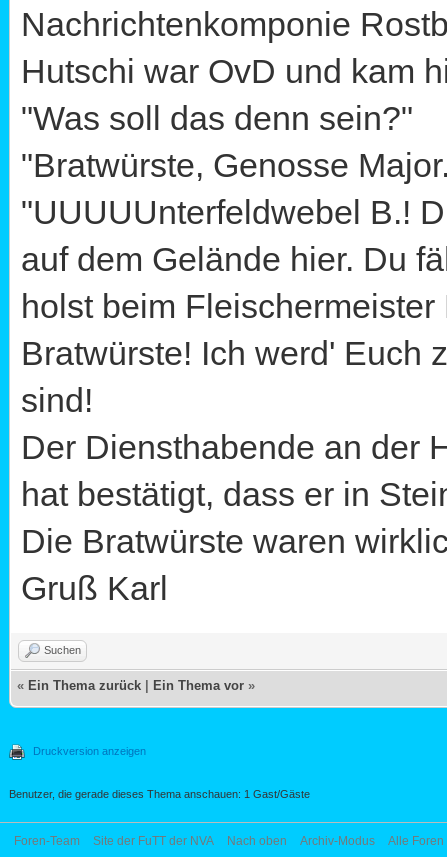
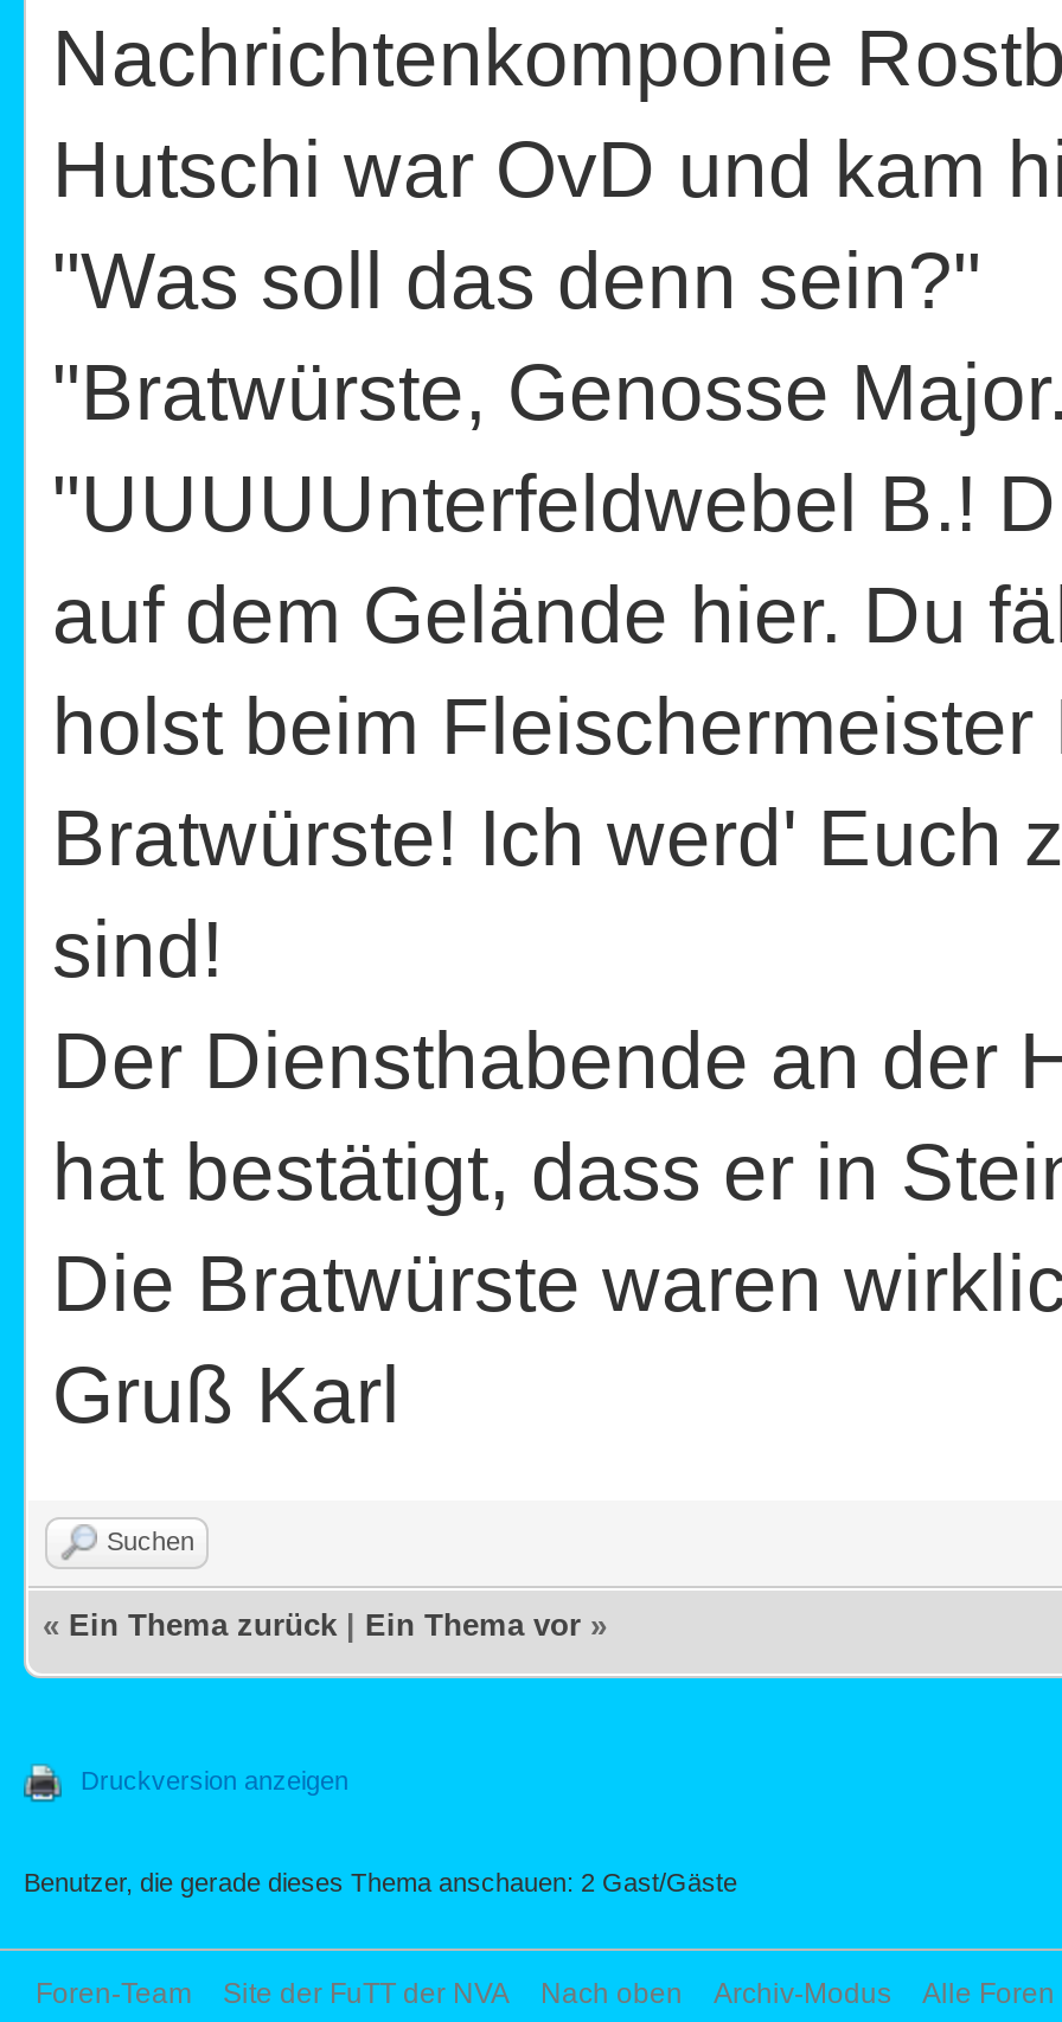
[9,788,310,800] Benutzer, die gerade dieses Thema anschauen: 1 Gast/Gäste -> [24,1867,737,1896] Benutzer, die gerade dieses Thema anschauen: 2 Gast/Gäste

